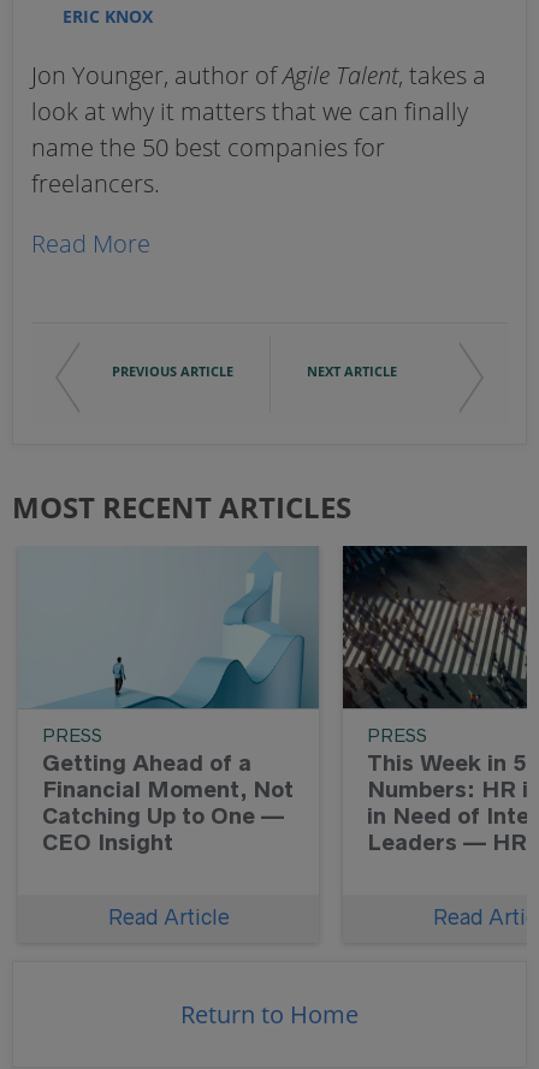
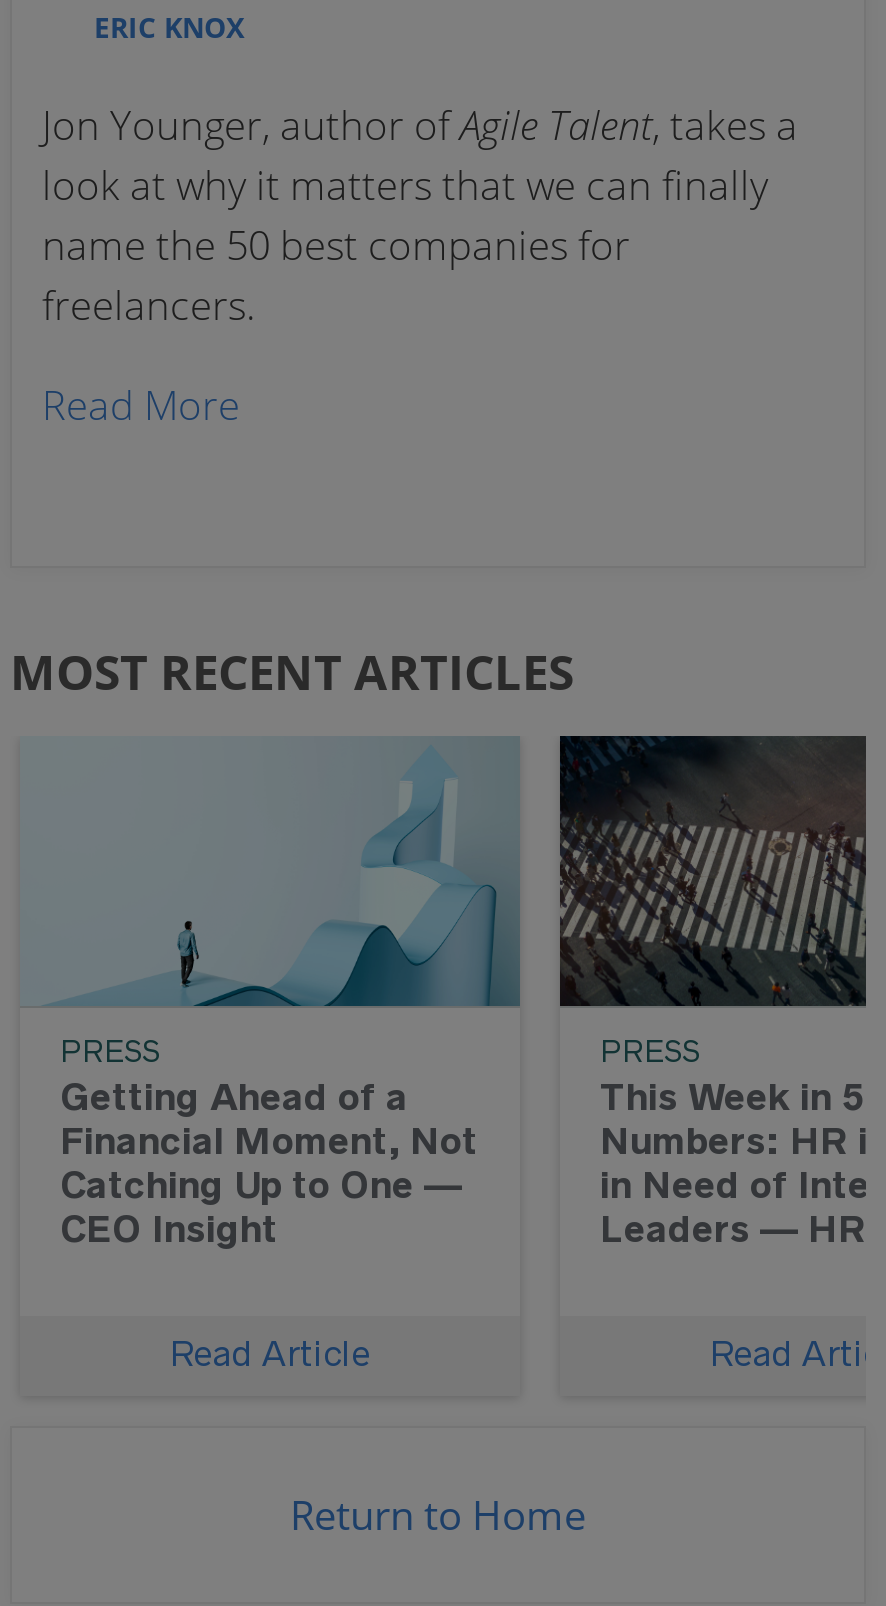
[112,363,397,380] PREVIOUS ARTICLE | NEXT ARTICLE -> none

